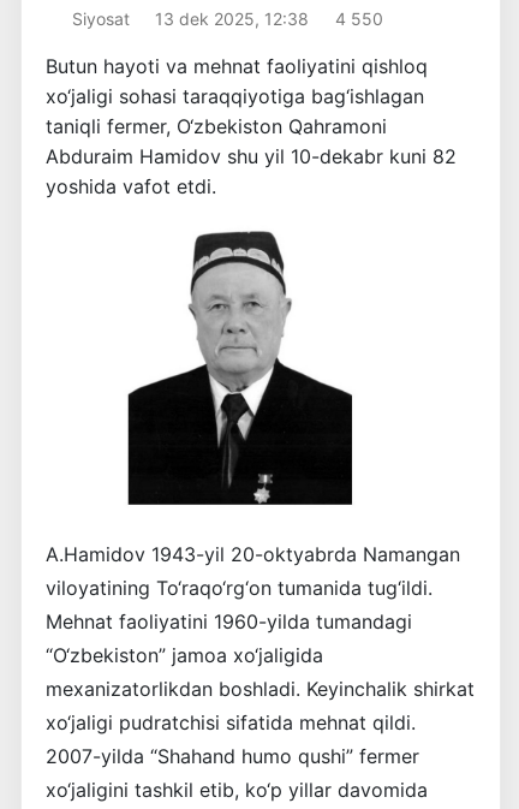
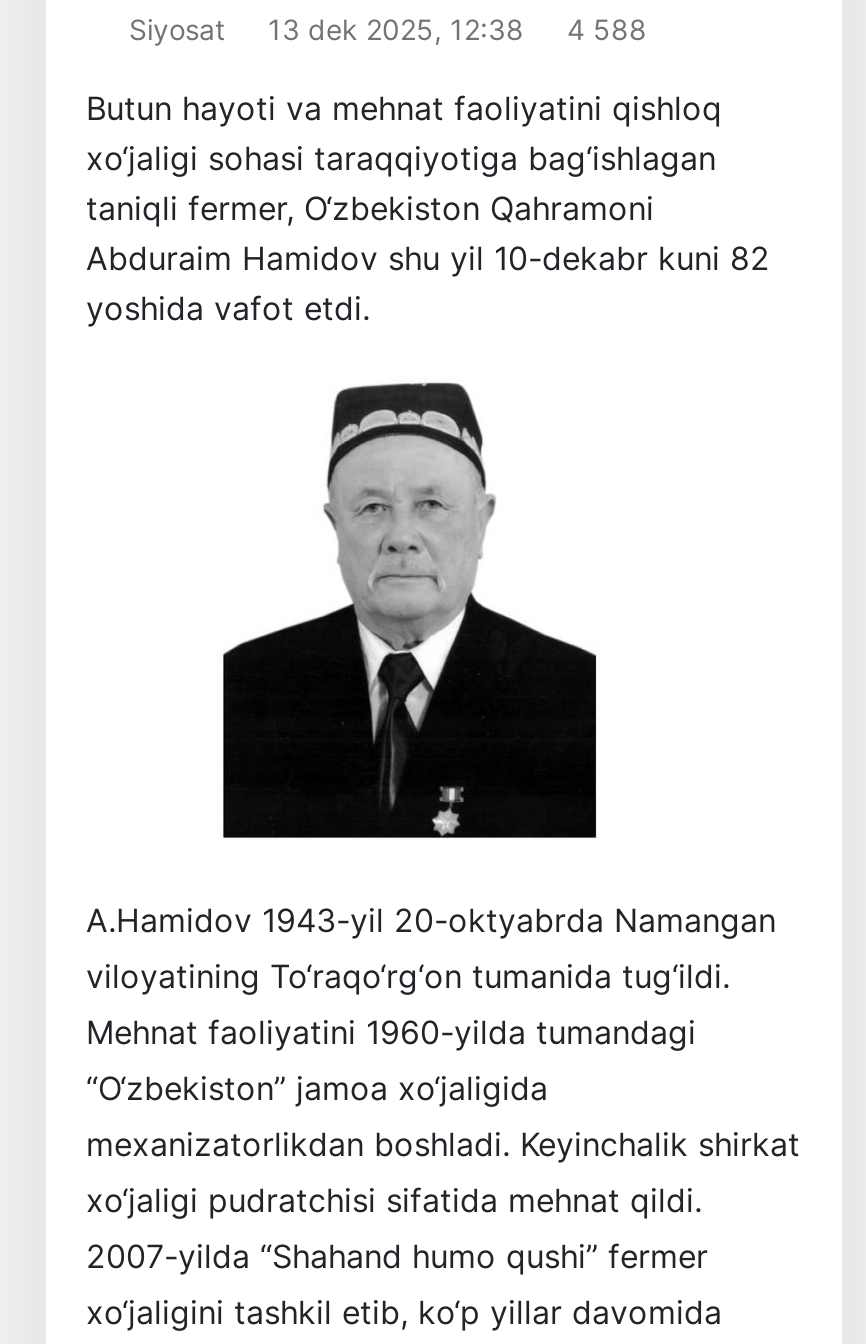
[71,9,383,29] Siyosat 13 dek 2025, 12:38 4 550 -> [129,13,647,47] Siyosat 13 dek 2025, 12:38 4 588

